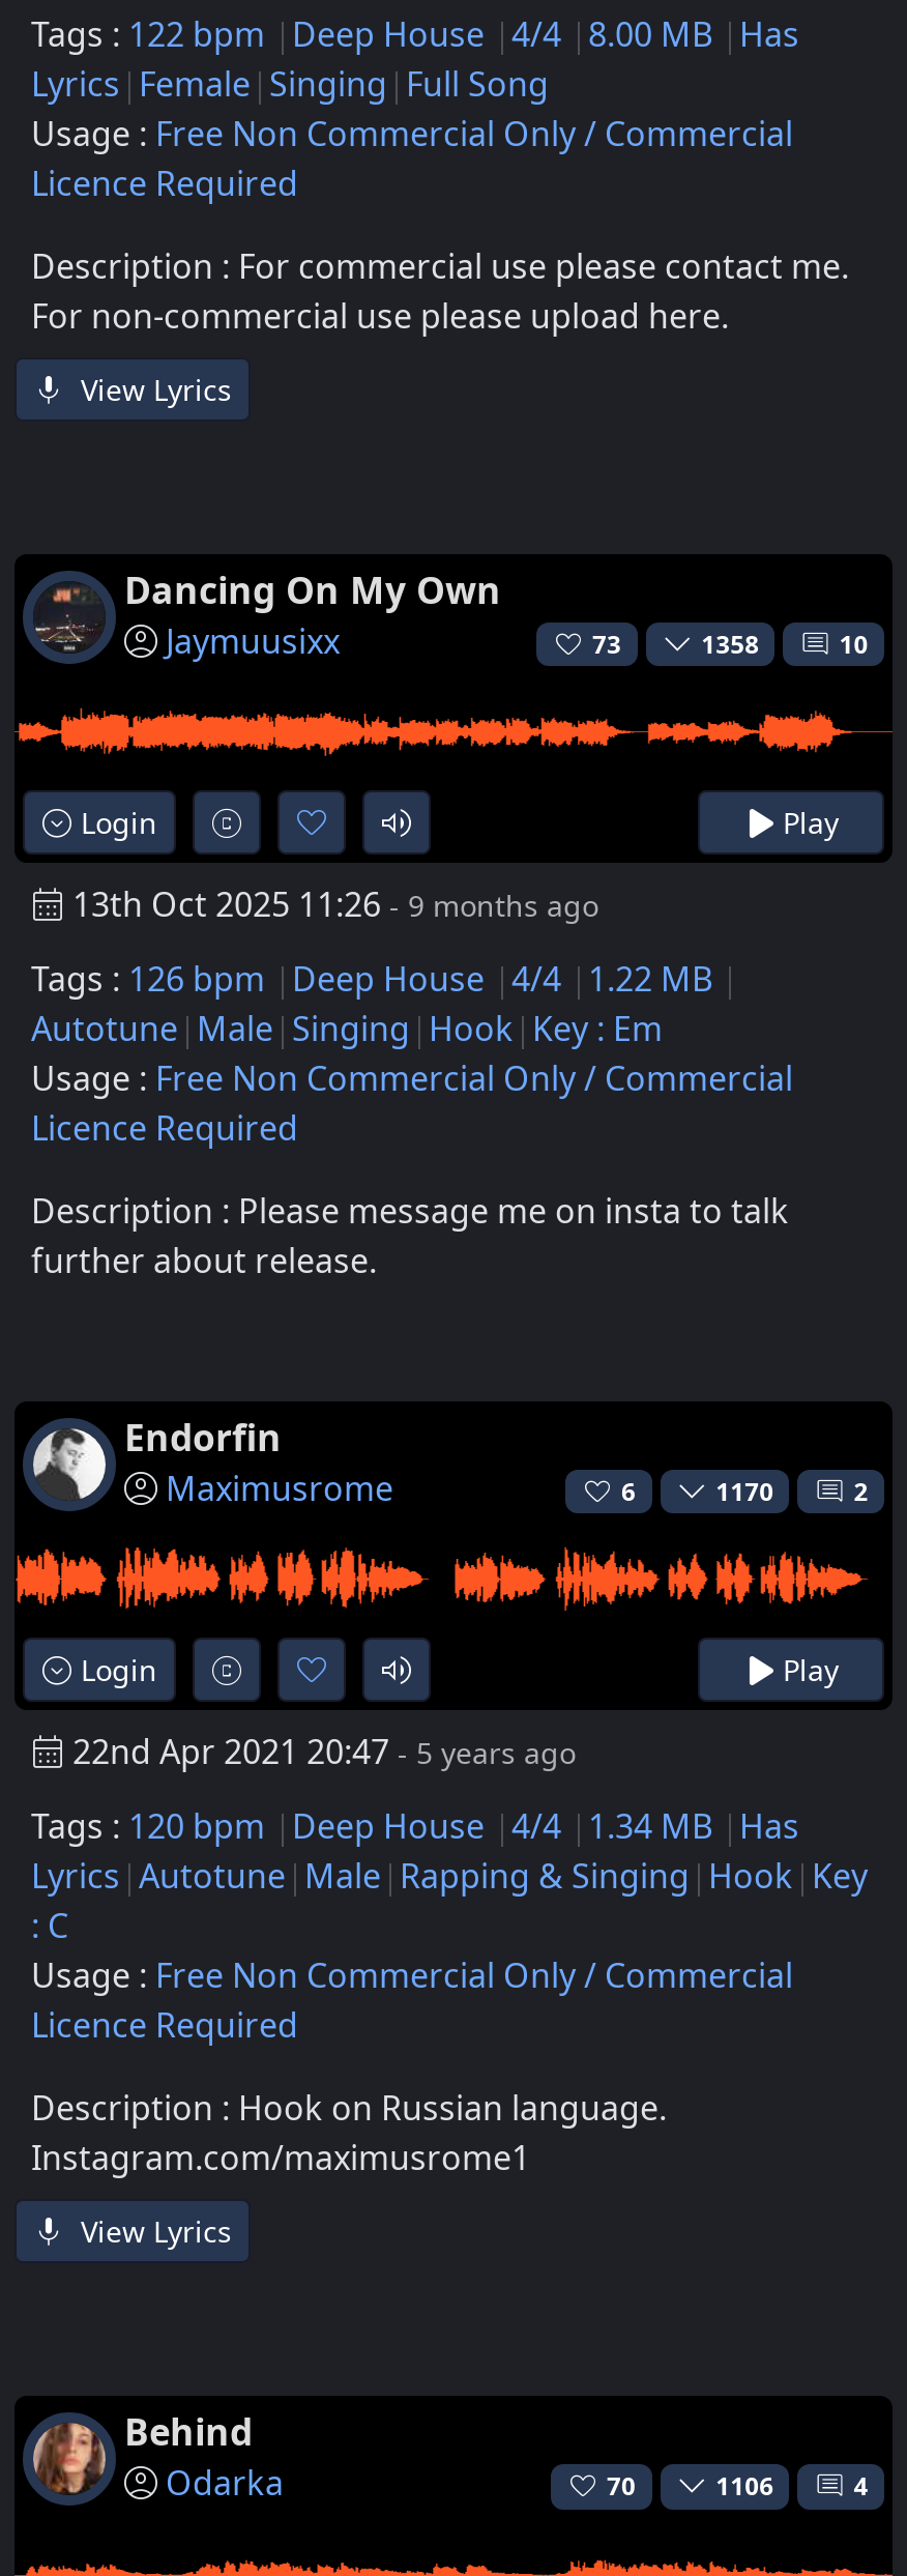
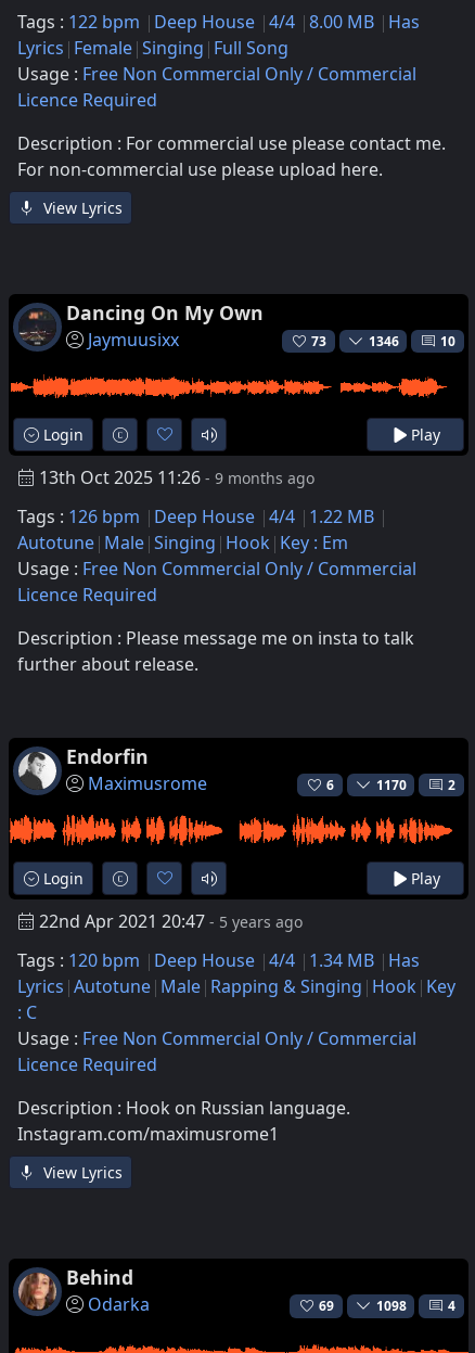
[701,626,759,662] 1358 -> [368,332,399,350] 1346
[607,2469,636,2504] 70 -> [319,1297,334,1315] 69
[716,2469,774,2504] 1106 -> [376,1297,406,1315] 1098

